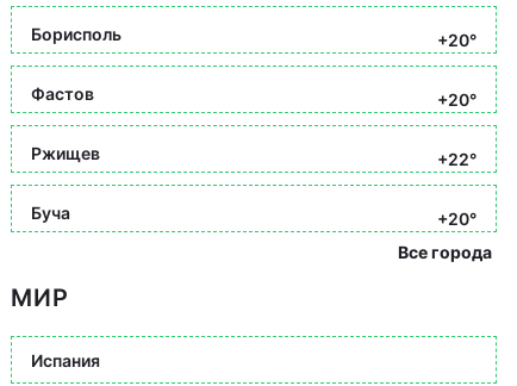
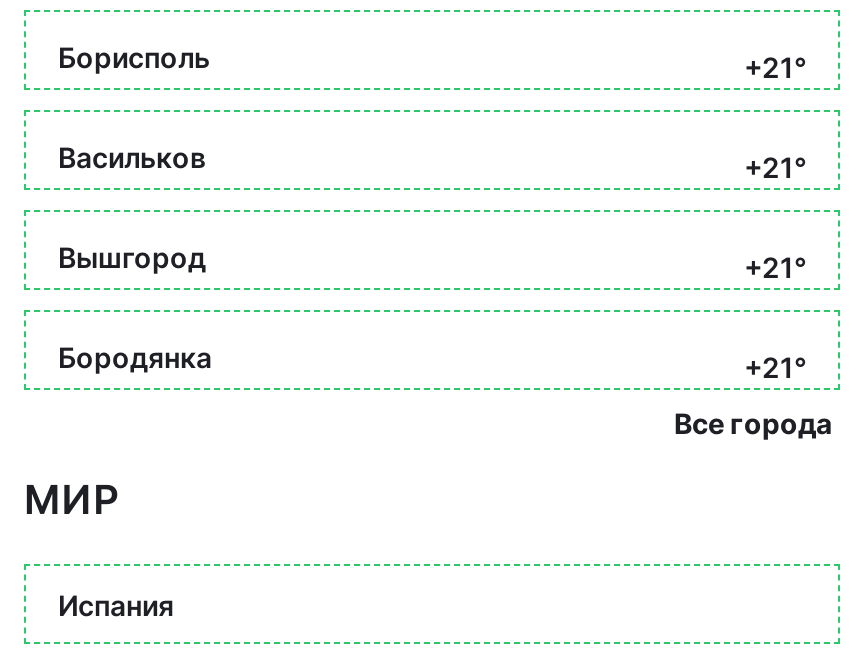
[437,30,476,50] +20° -> [744,50,806,84] +21°
[31,83,476,110] Фастов | +20° -> [58,139,806,184] Васильков | +21°
[31,142,476,169] Ржищев | +22° -> [58,239,806,284] Вышгород | +21°
[31,202,476,229] Буча | +20° -> [58,339,806,384] Бородянка | +21°

